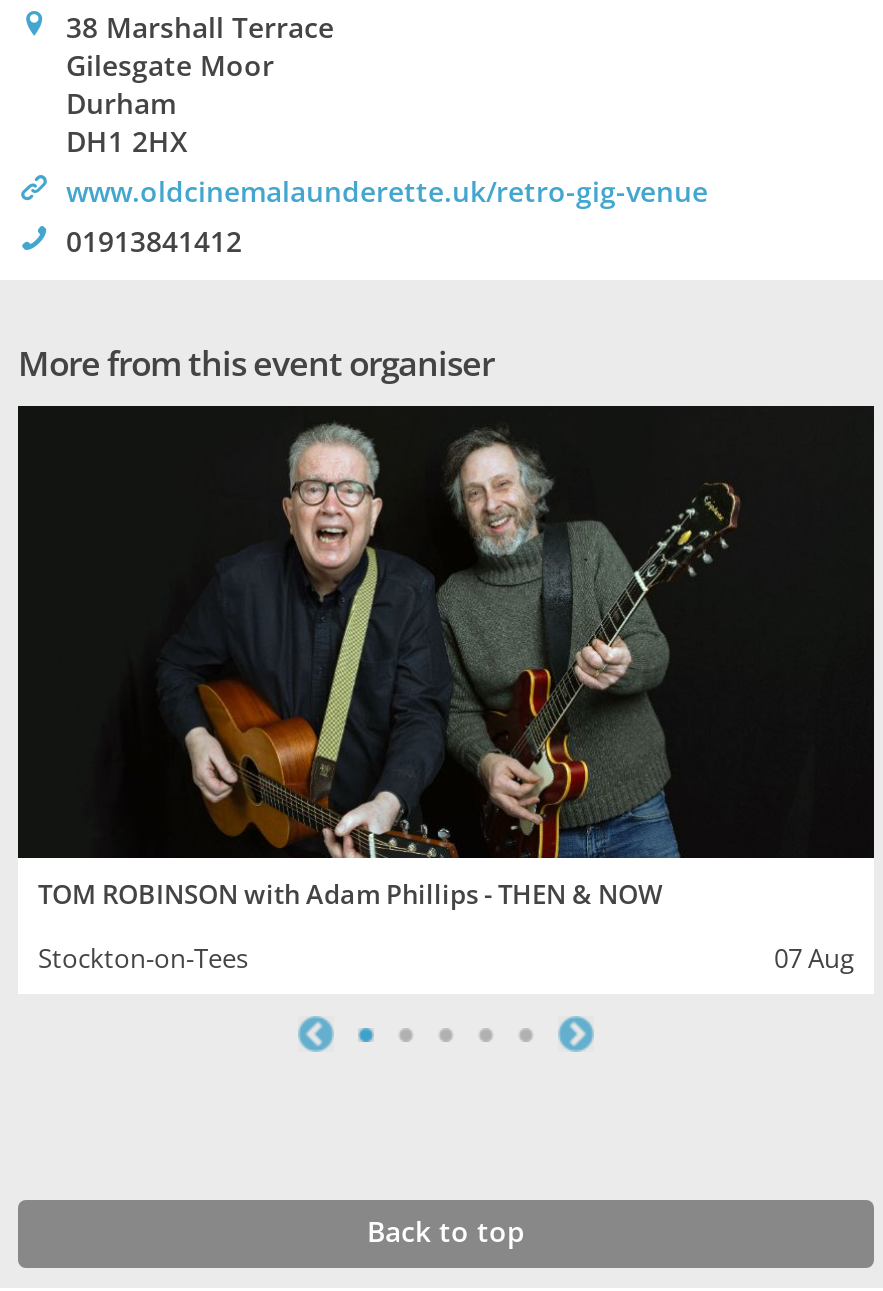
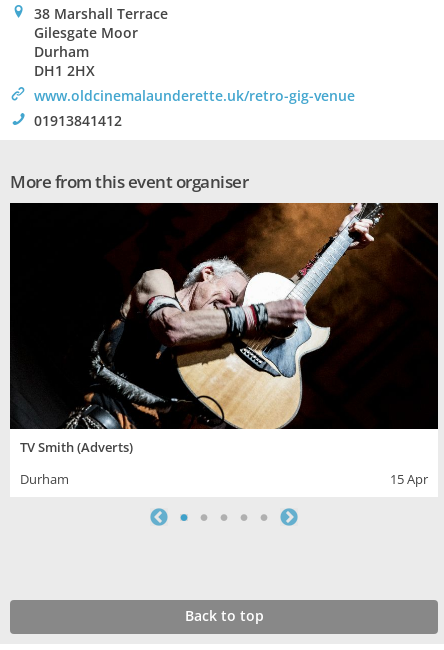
[38,404,790,913] [image] | TOM ROBINSON with Adam Phillips - THEN & NOW -> [20,202,400,456] [image] | TV Smith (Adverts)
[38,941,854,977] Stockton-on-Tees | 07 Aug -> [20,470,428,488] Durham | 15 Apr

